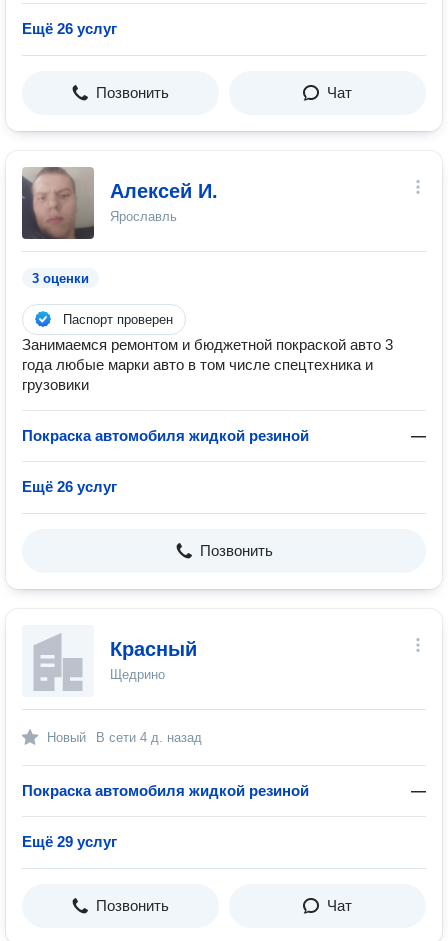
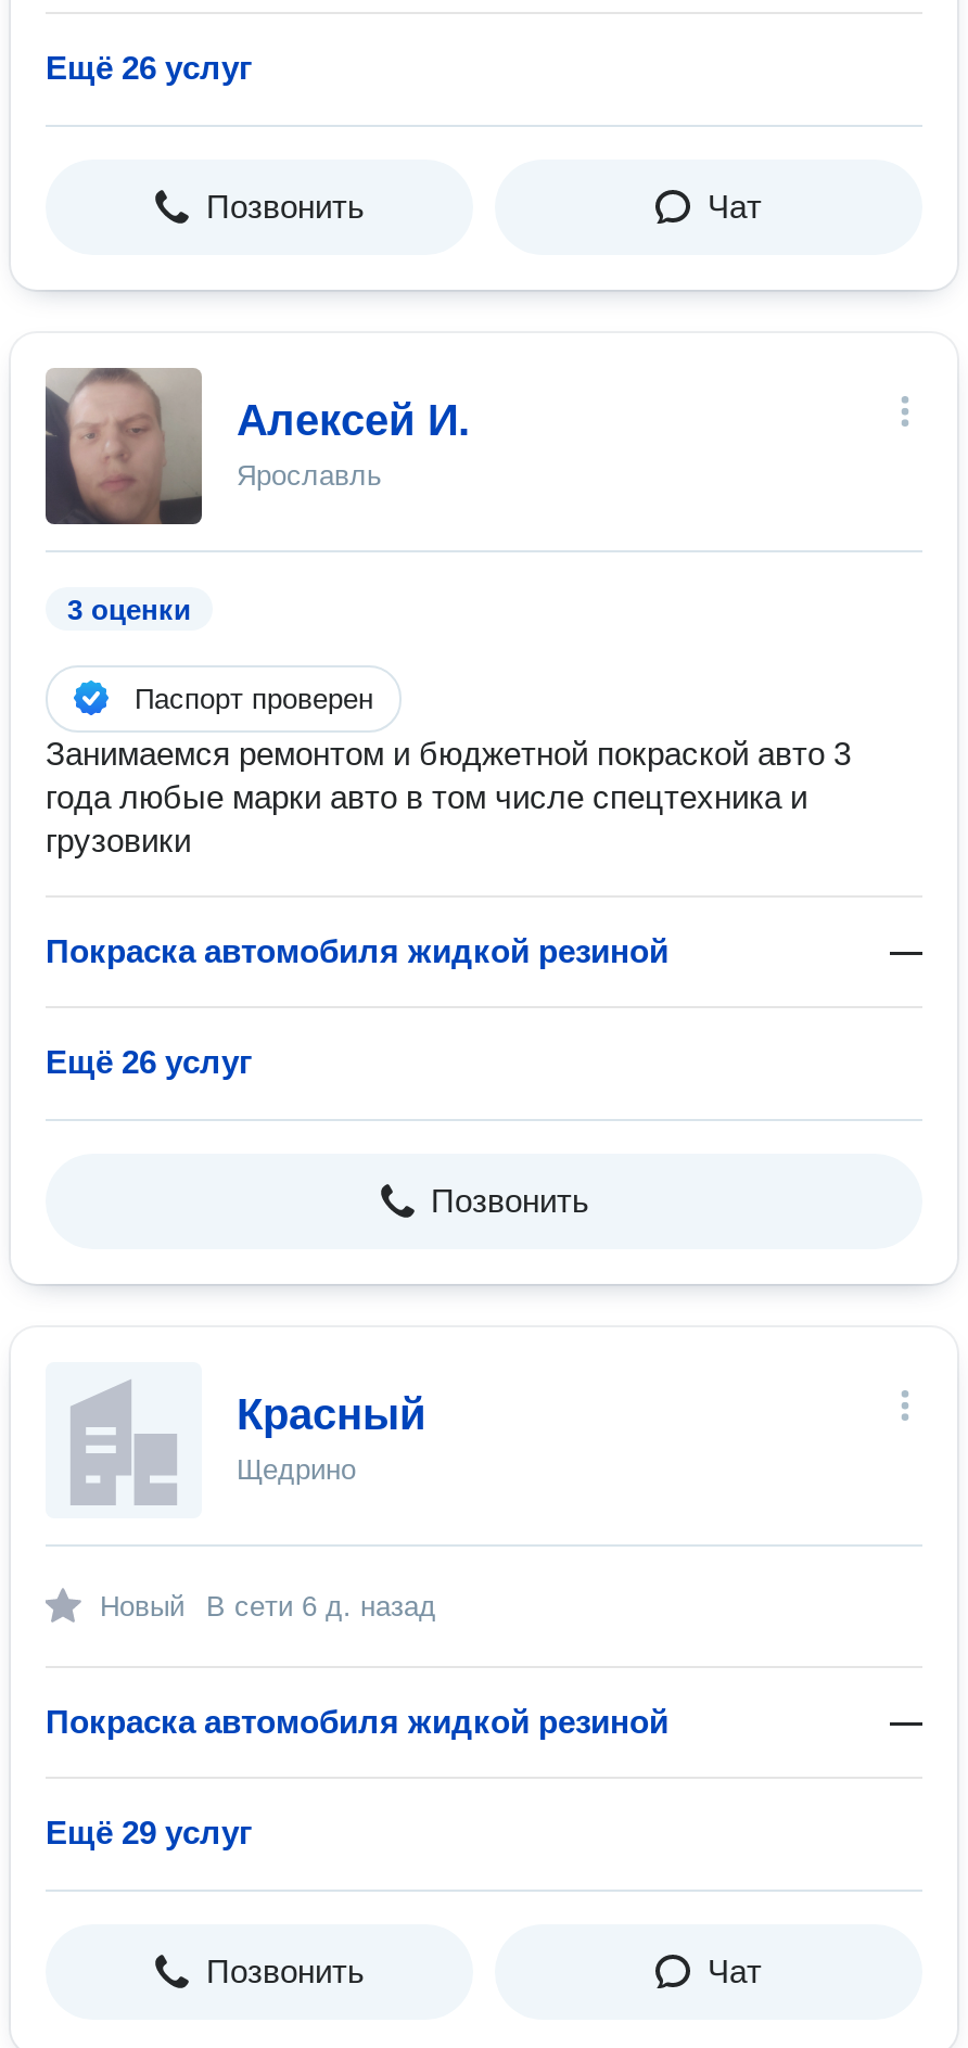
[47,730,202,745] Новый В сети 4 д. назад -> [100,1590,436,1623] Новый В сети 6 д. назад

